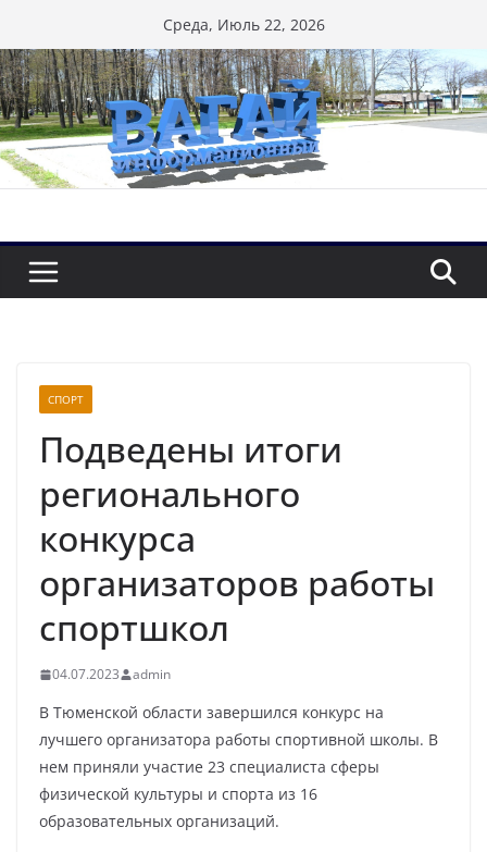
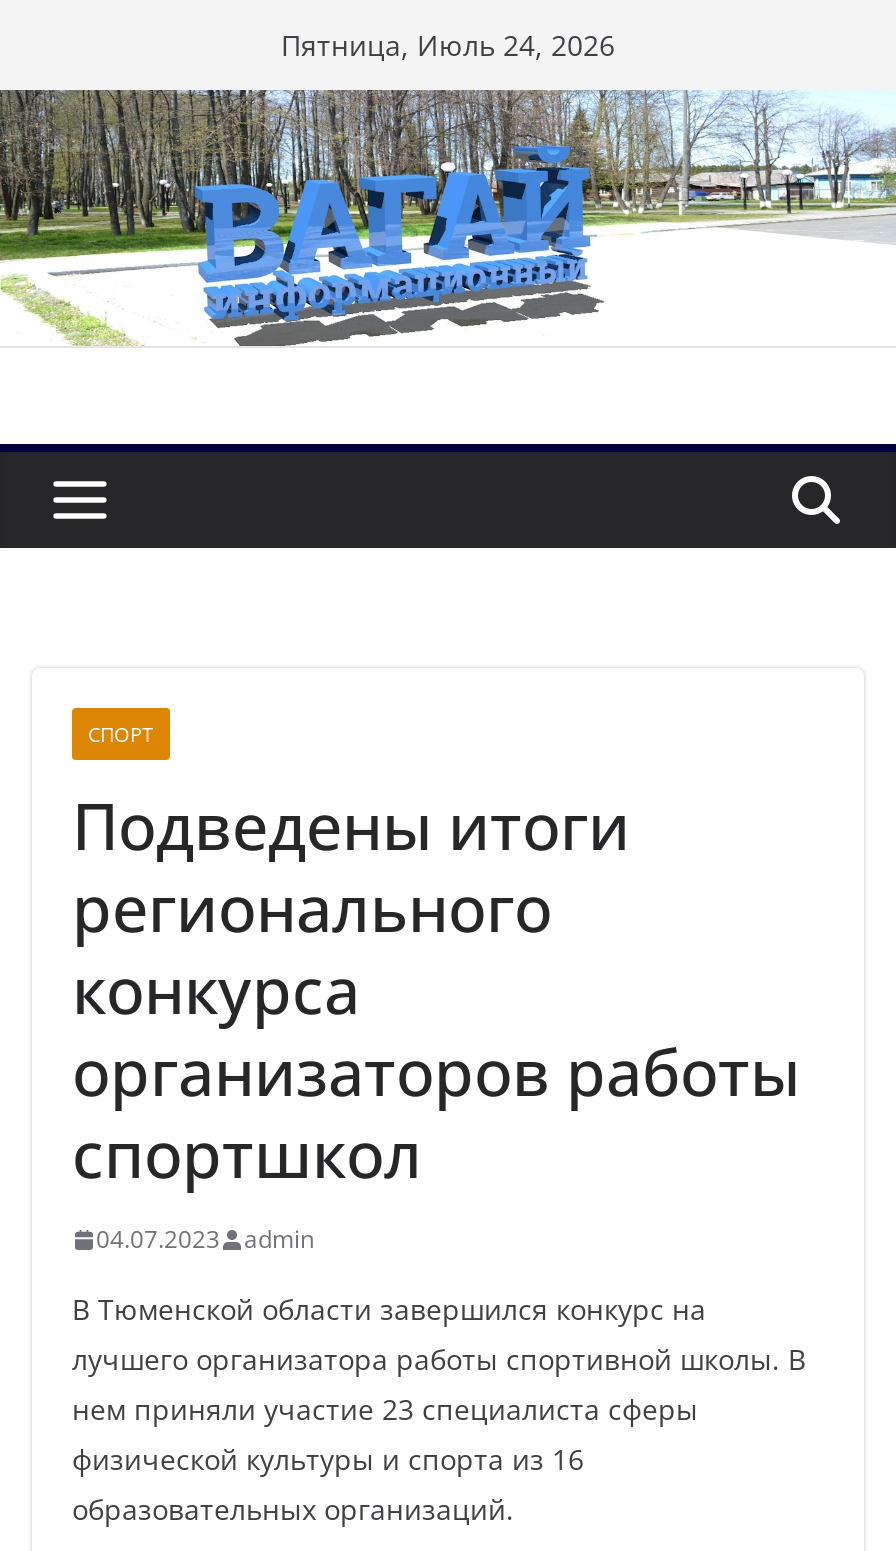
[163,14,324,35] Среда, Июль 22, 2026 -> [281,26,615,64] Пятница, Июль 24, 2026

